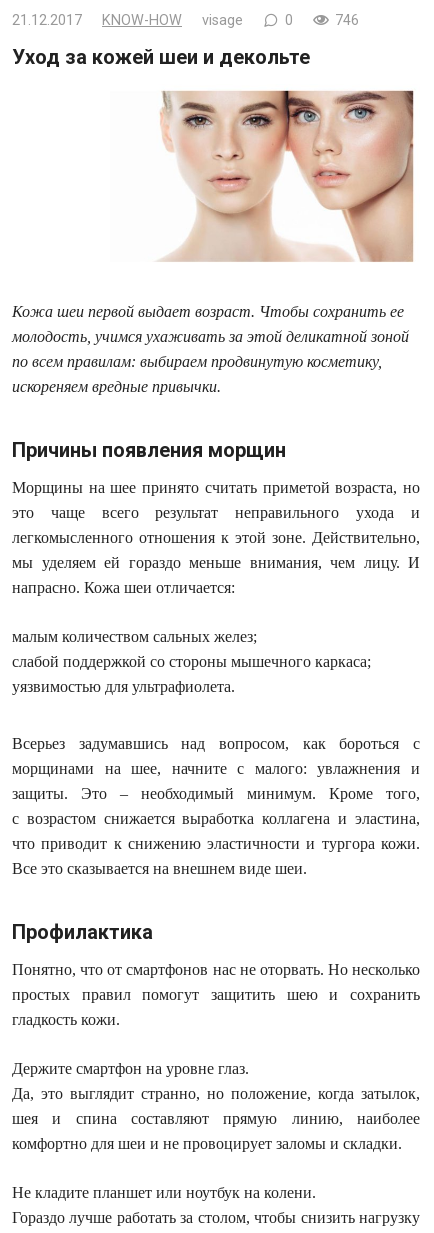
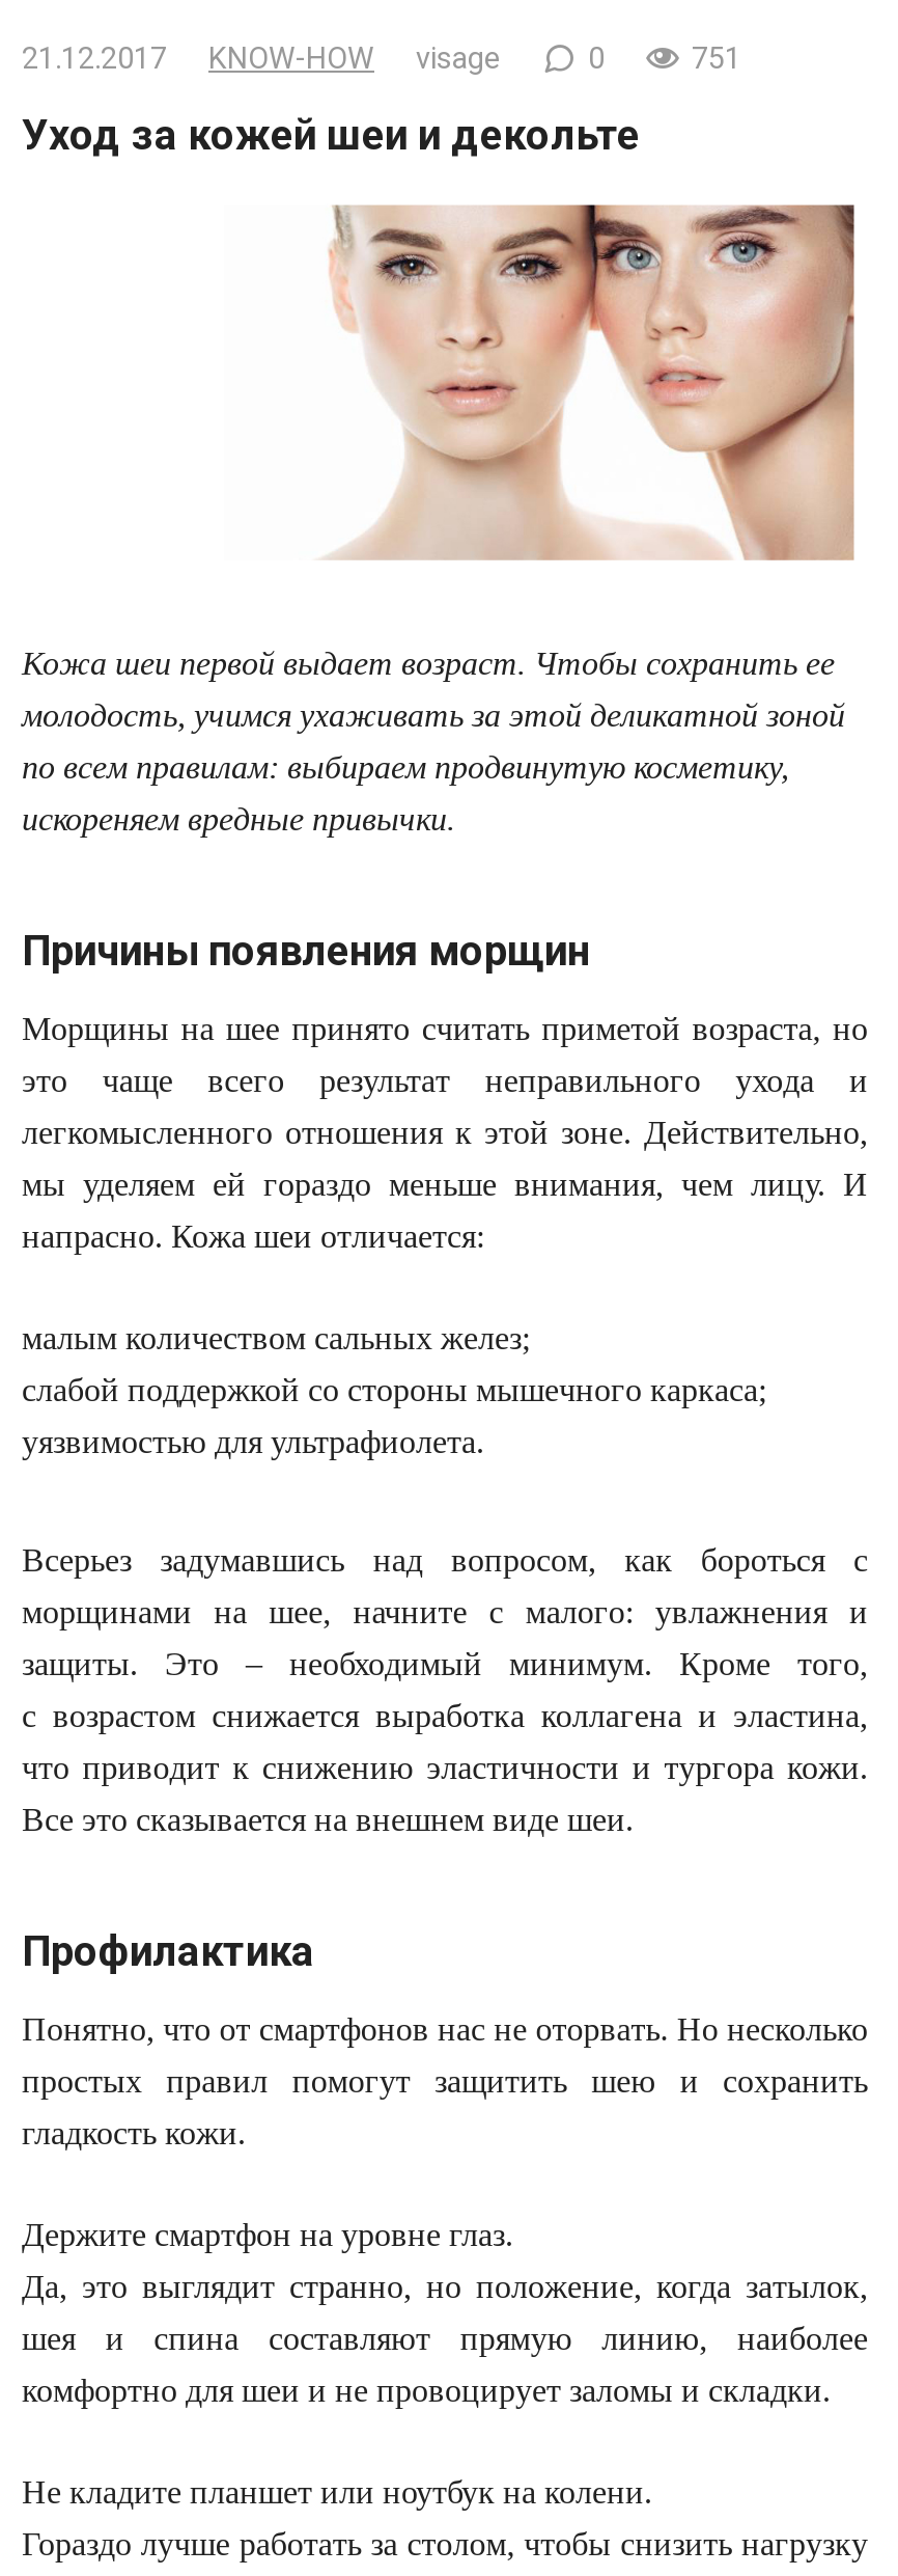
[335,12,359,29] 746 -> [692,42,741,77] 751

